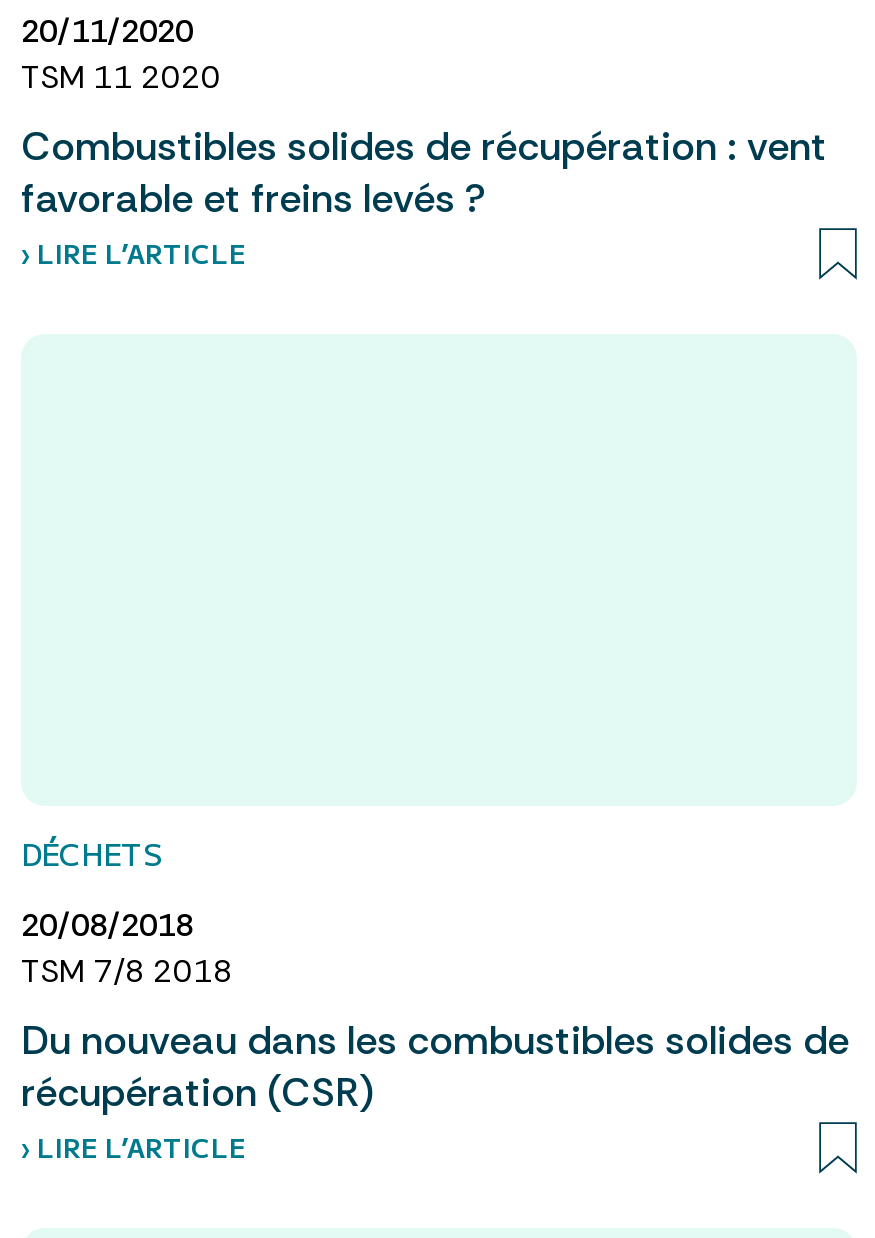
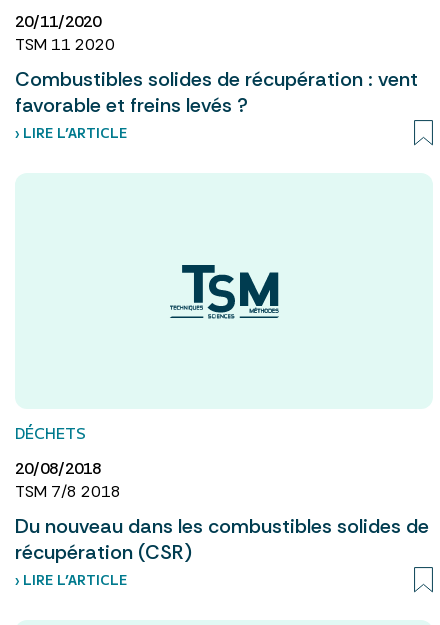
none -> [169,264,280,320] [image]

